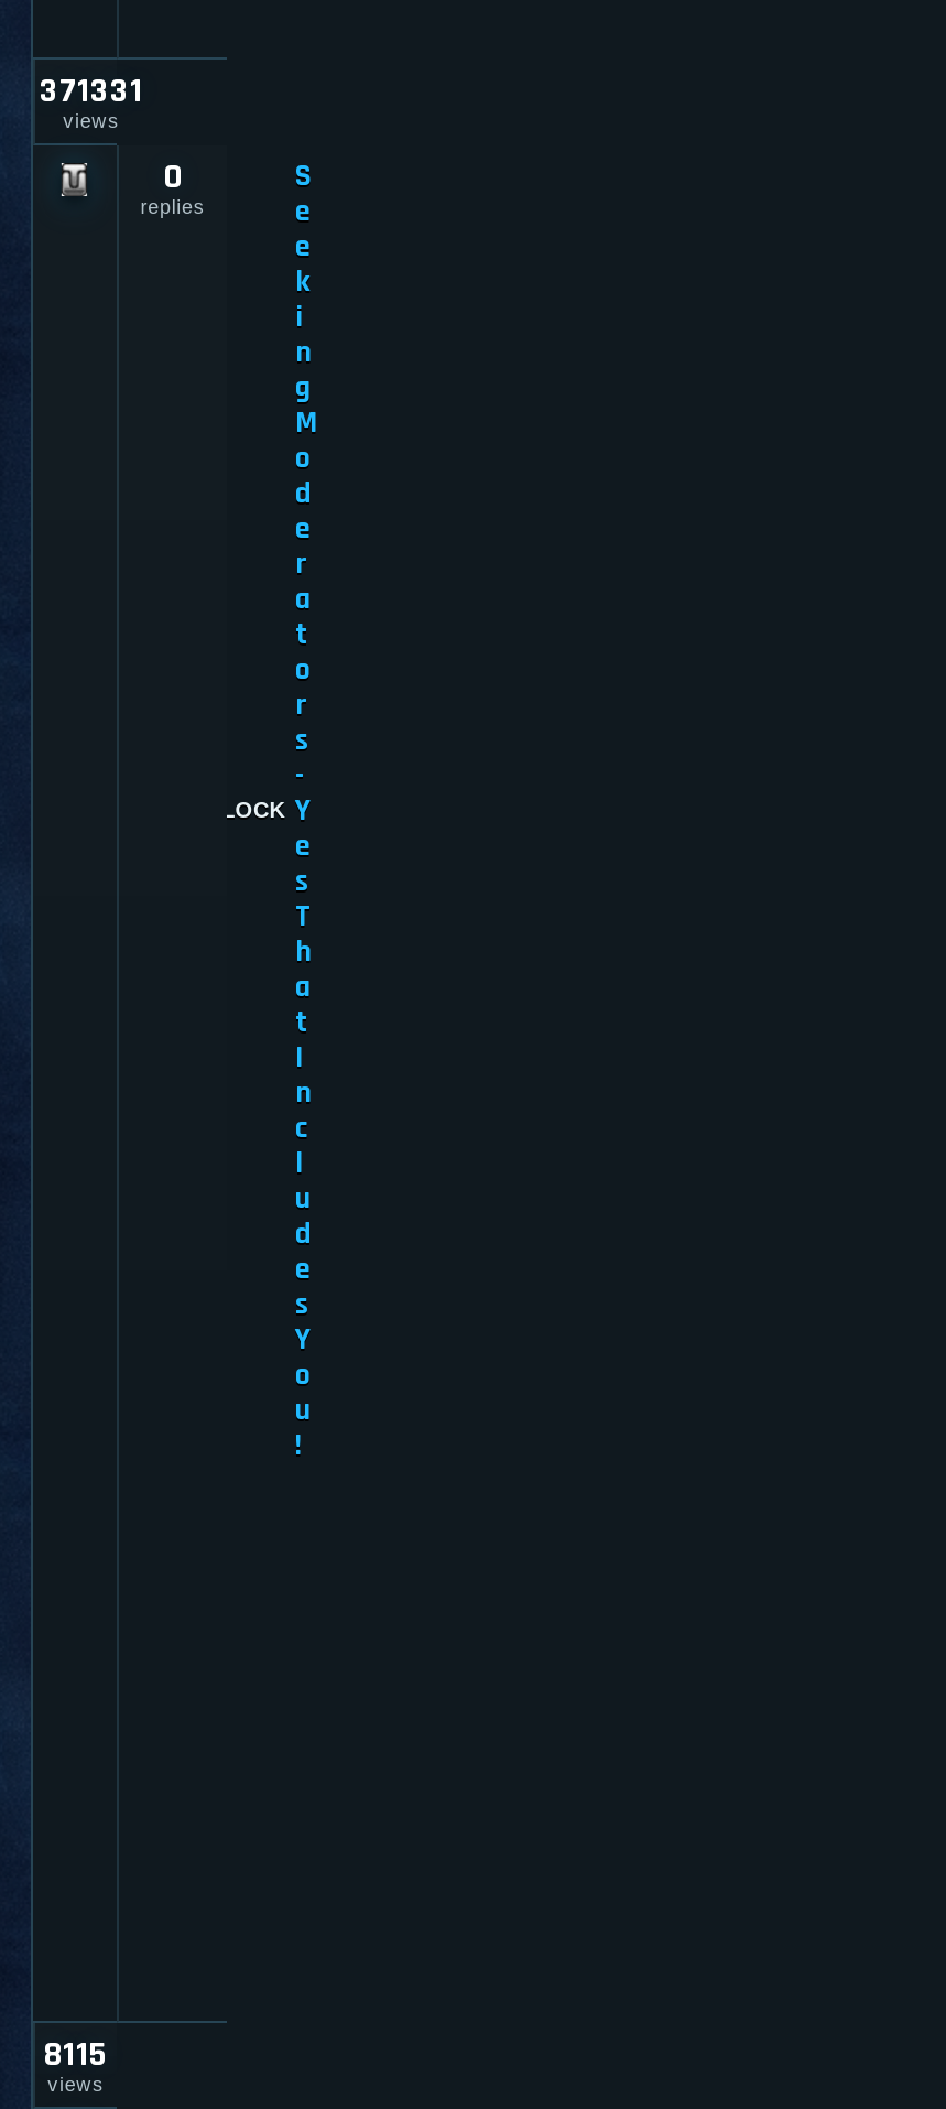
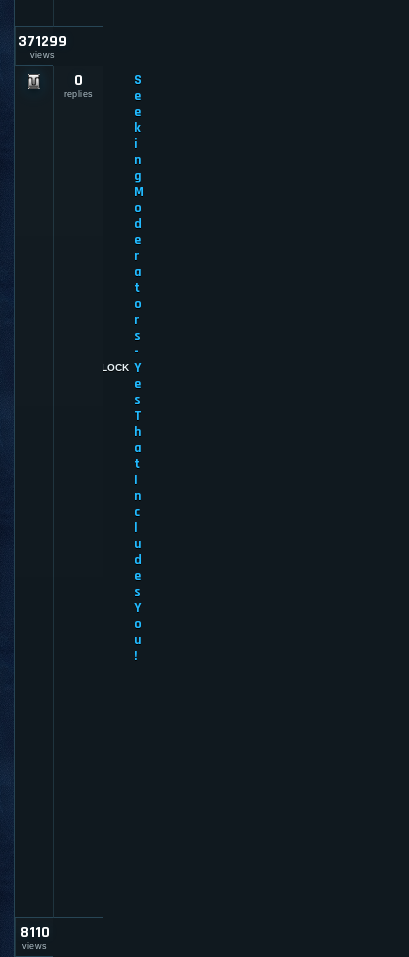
[40,67,143,113] 371331 -> [18,30,67,51] 371299
[43,2031,109,2077] 8115 -> [19,921,49,942] 8110

